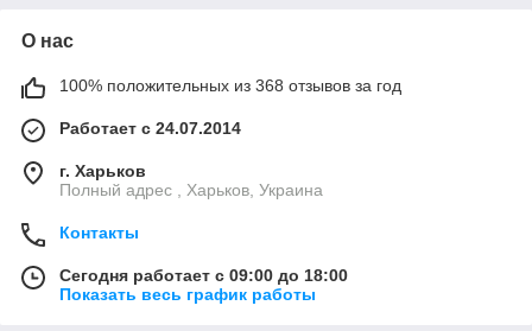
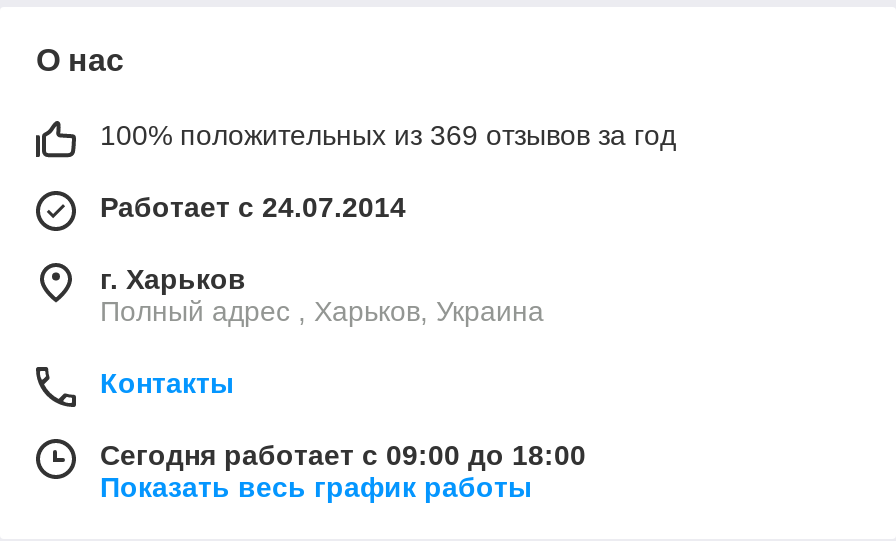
[59,76,401,95] 100% положительных из 368 отзывов за год -> [100,120,676,152] 100% положительных из 369 отзывов за год

